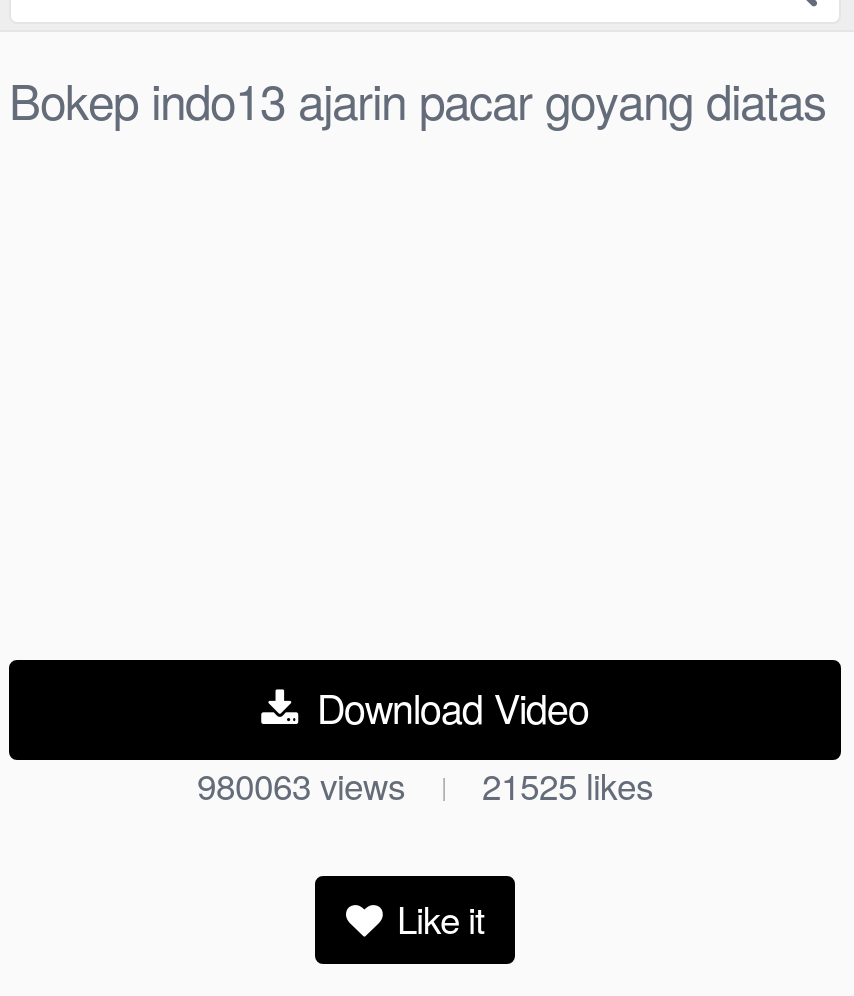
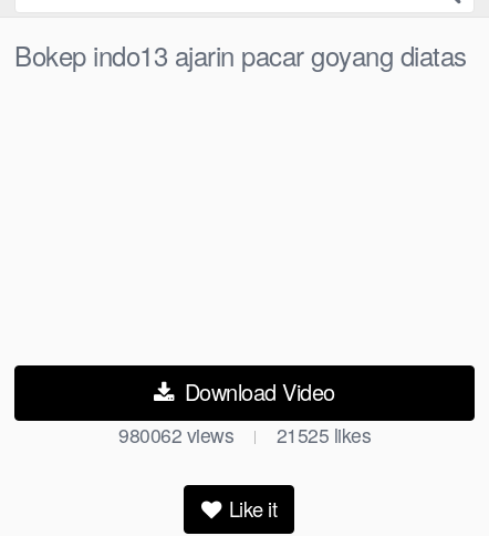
[197,760,405,810] 980063views -> [118,421,233,449] 980062views

